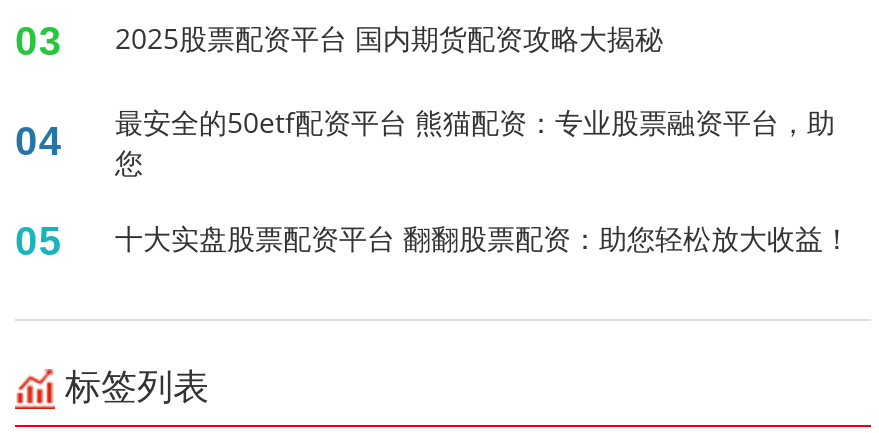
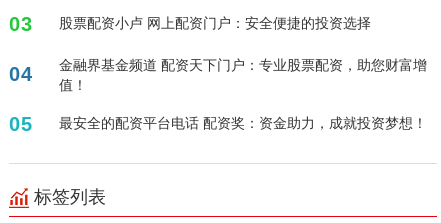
[115,20,663,58] 2025股票配资平台 国内期货配资攻略大揭秘 -> [59,13,371,32] 股票配资小卢 网上配资门户：安全便捷的投资选择
[115,104,835,182] 最安全的50etf配资平台 熊猫配资：专业股票融资平台，助 | 您 -> [59,55,427,94] 金融界基金频道 配资天下门户：专业股票配资，助您财富增 | 值！
[115,220,851,258] 十大实盘股票配资平台 翻翻股票配资：助您轻松放大收益！ -> [59,113,427,132] 最安全的配资平台电话 配资奖：资金助力，成就投资梦想！

